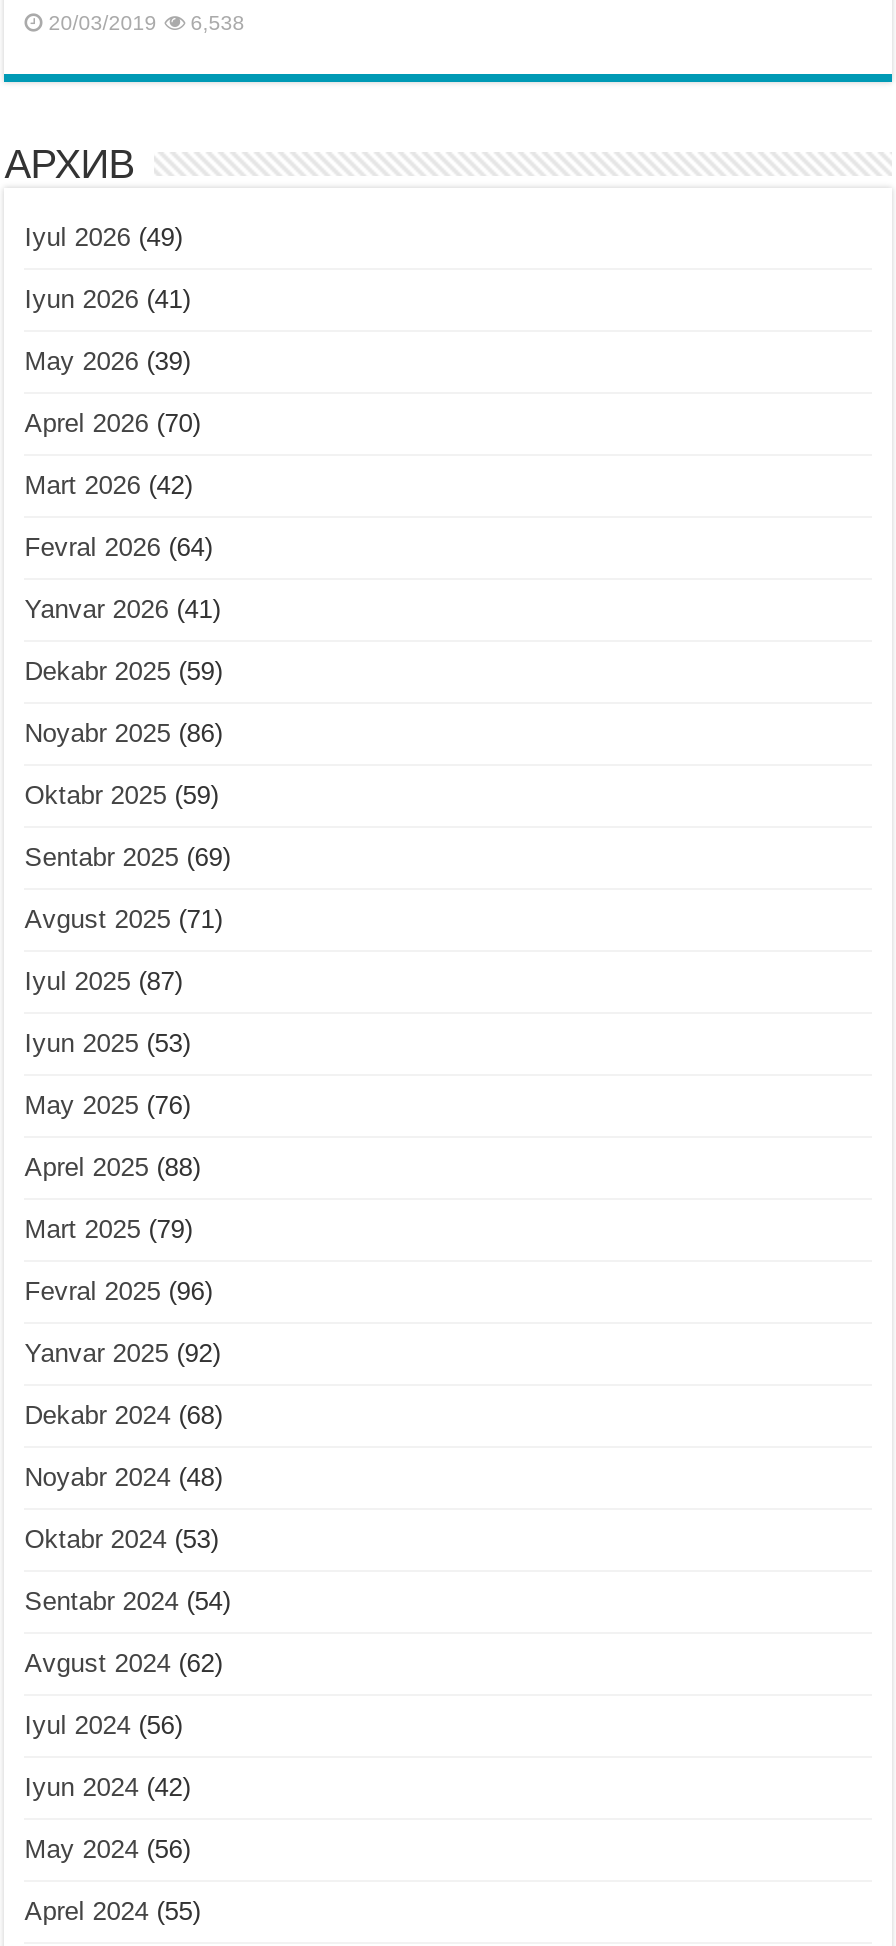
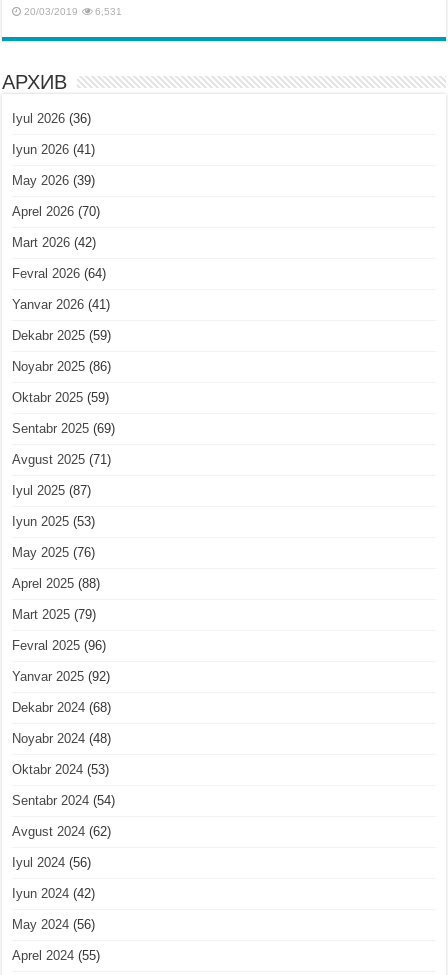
[48,13,244,35] 20/03/2019 6,538 -> [24,6,122,17] 20/03/2019 6,531
[24,223,182,253] Iyul 2026 (49) -> [12,111,91,126] Iyul 2026 (36)

